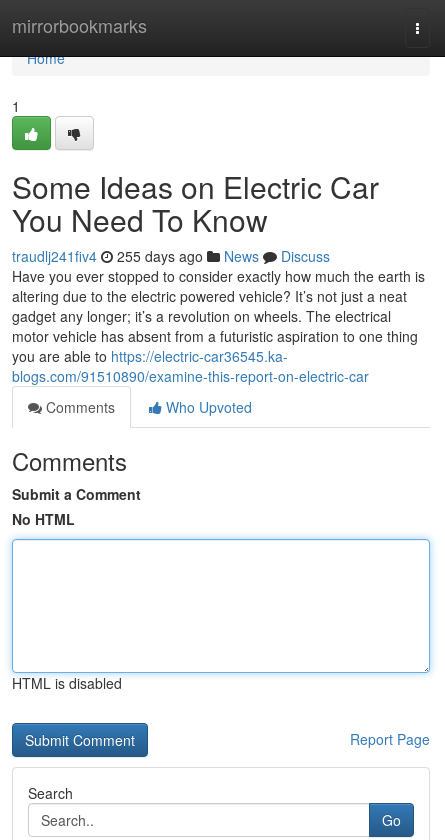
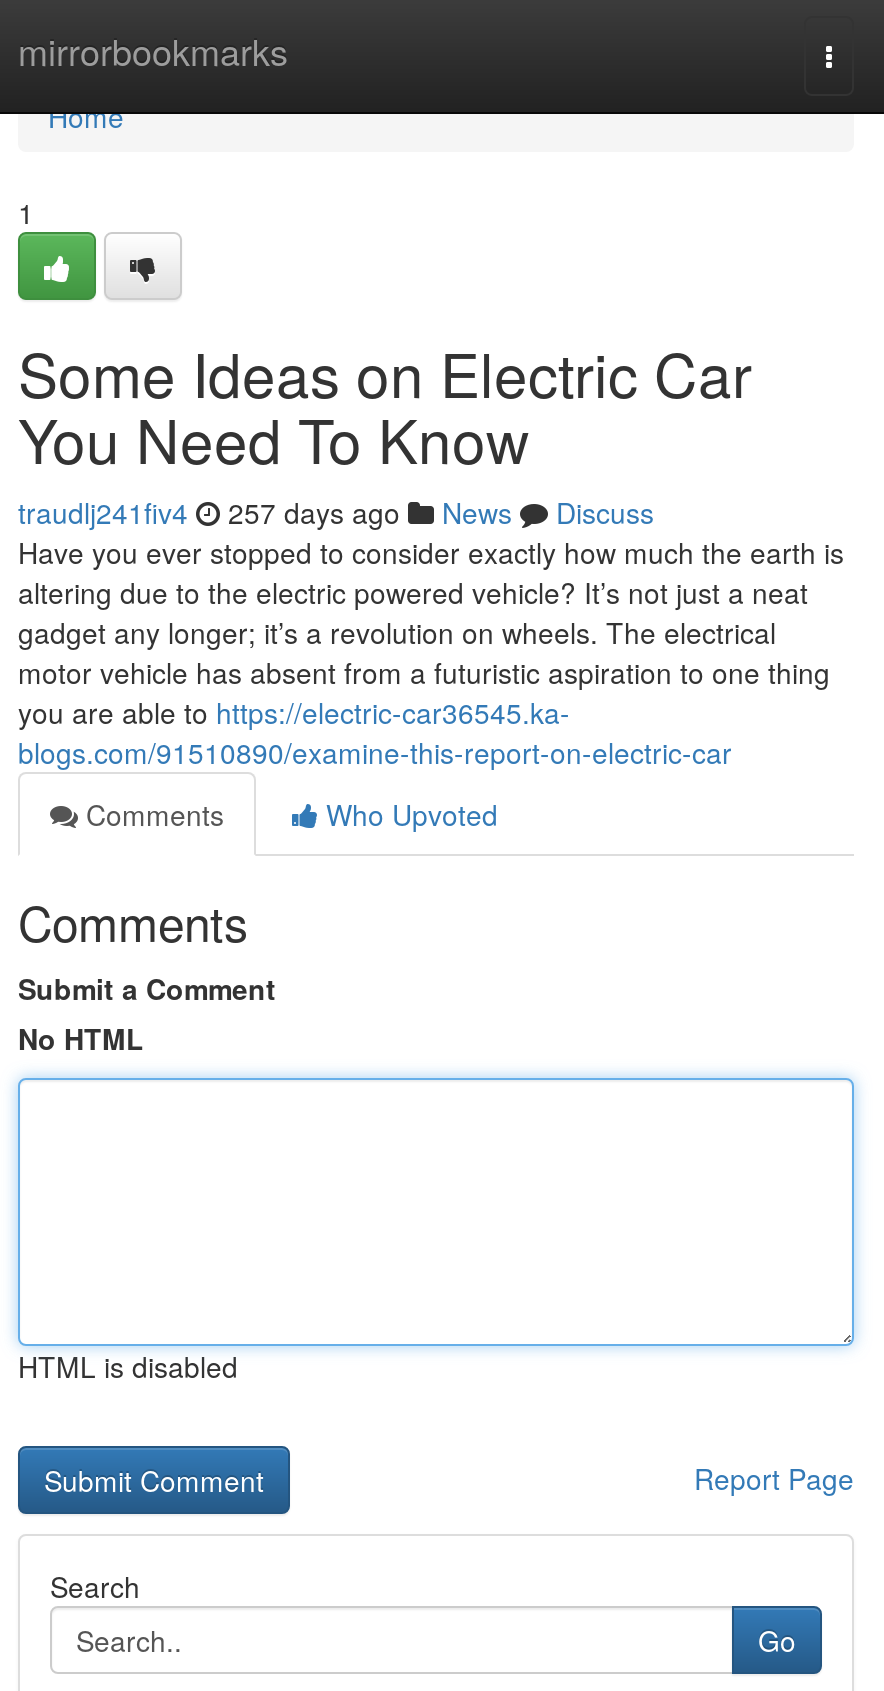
[12,246,330,266] traudlj241fiv4 255 days ago News Discuss -> [18,492,654,532] traudlj241fiv4 257 days ago News Discuss

